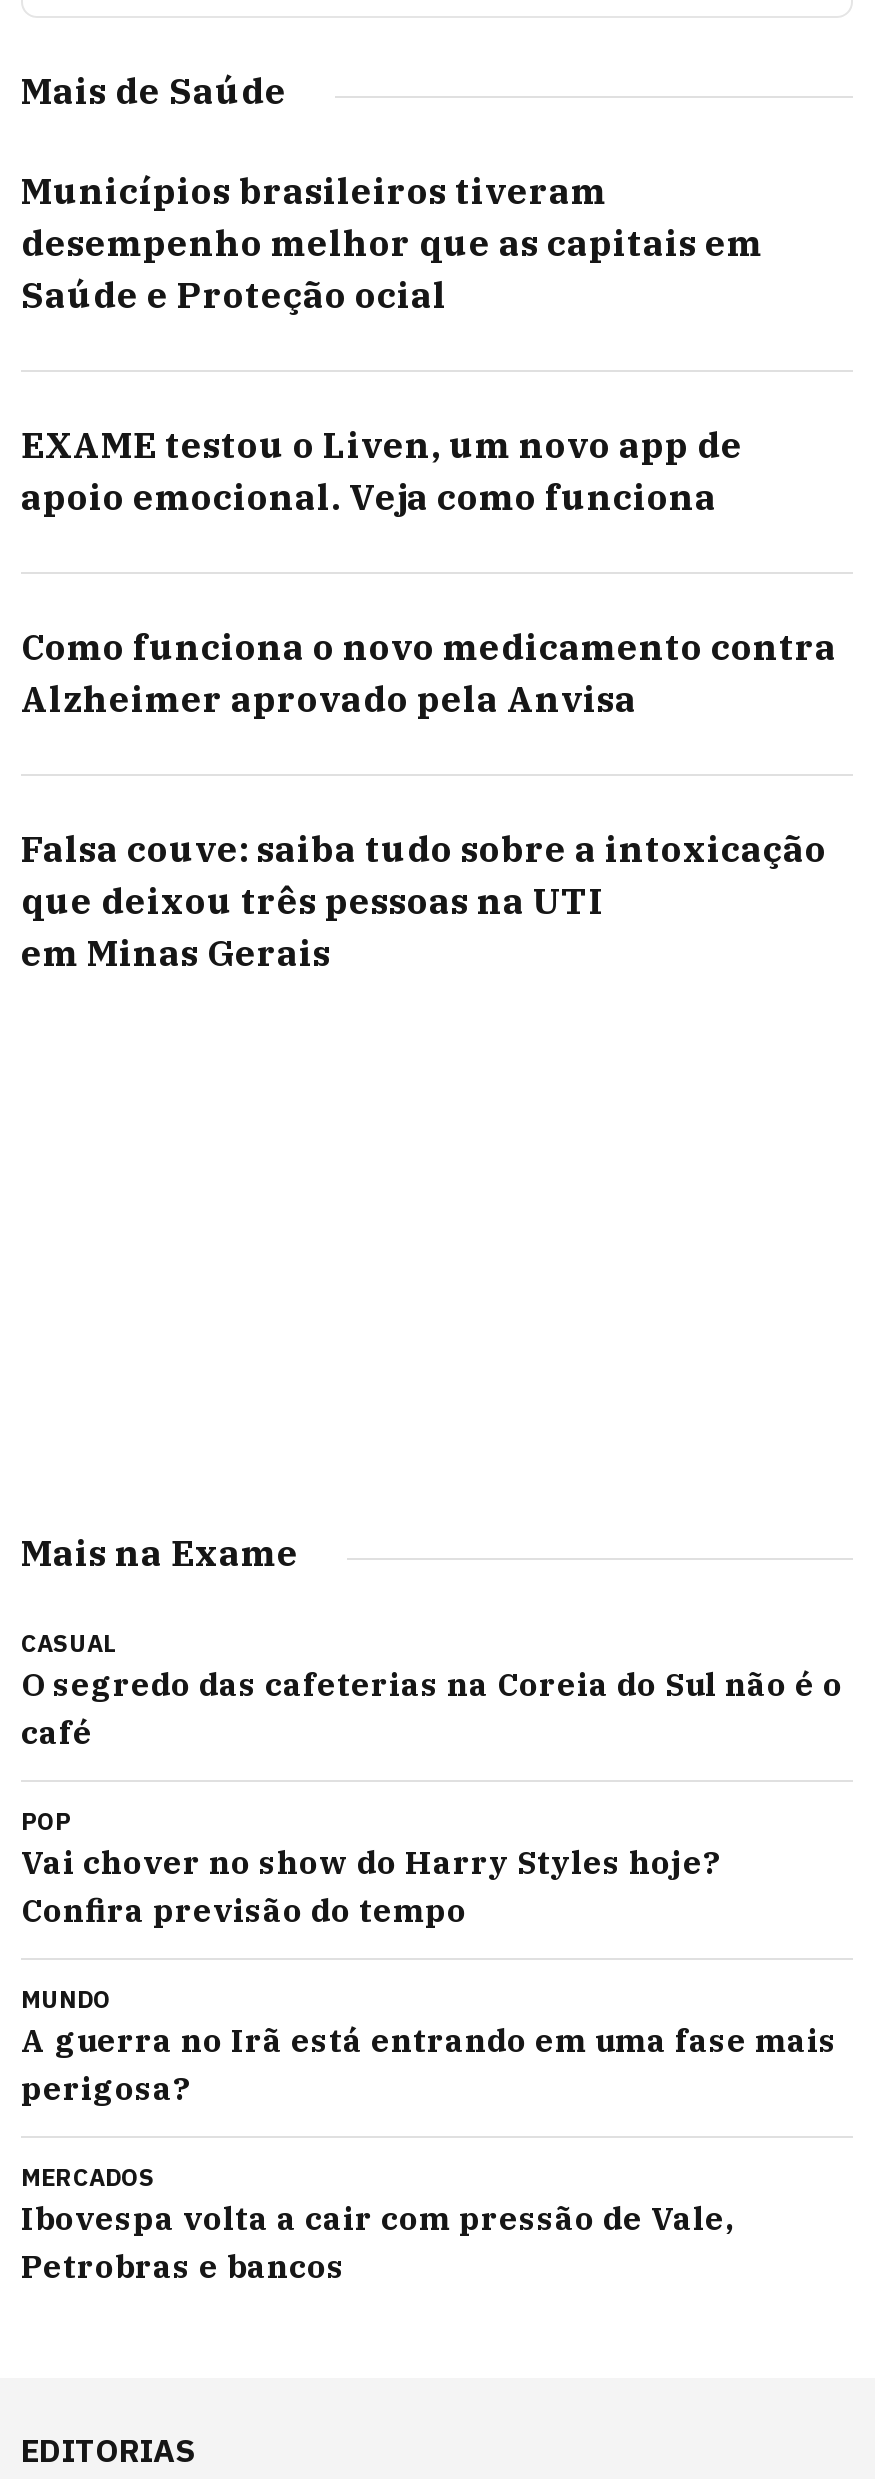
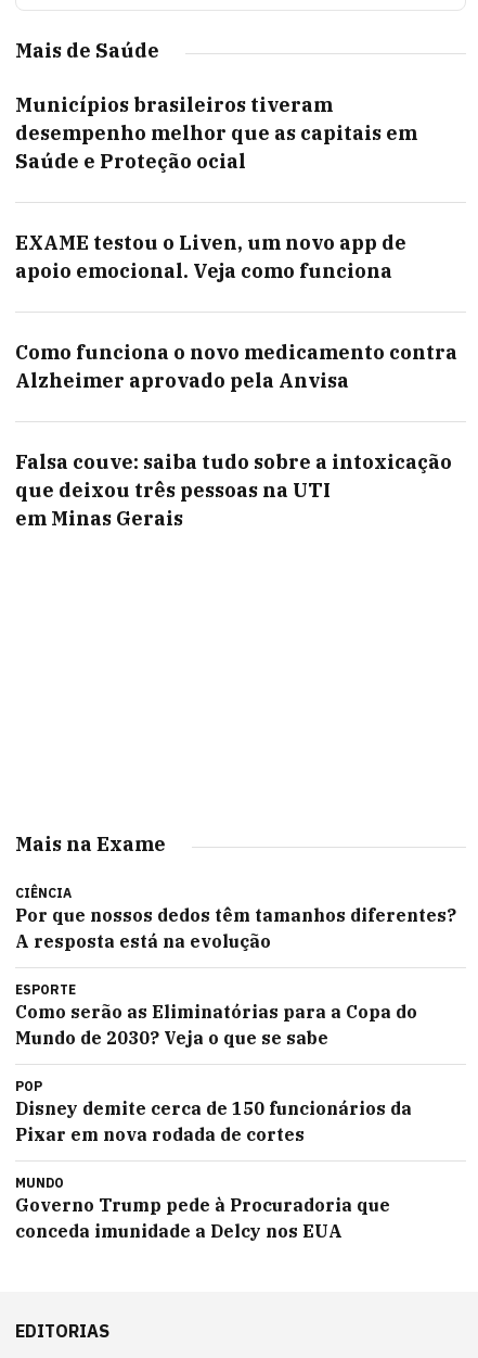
[21,1628,843,1752] CASUAL | O segredo das cafeterias na Coreia do Sul não é o | café -> [15,885,456,1049] CIÊNCIA | Por que nossos dedos têm tamanhos diferentes? | A resposta está na evolução | ESPORTE | Como serão as Eliminatórias para a Copa do | Mundo de 2030? Veja o que se sabe
moved [21,1806,71,1836] -> [15,1078,42,1094]: POP
[21,1842,721,1930] Vai chover no show do Harry Styles hoje? | Confira previsão do tempo -> [15,1097,412,1145] Disney demite cerca de 150 funcionários da | Pixar em nova rodada de cortes
moved [21,1984,111,2014] -> [15,1175,64,1191]: MUNDO
[21,2020,837,2286] A guerra no Irã está entrando em uma fase mais | perigosa? | MERCADOS | Ibovespa volta a cair com pressão de Vale, | Petrobras e bancos -> [15,1194,390,1242] Governo Trump pede à Procuradoria que | conceda imunidade a Delcy nos EUA

